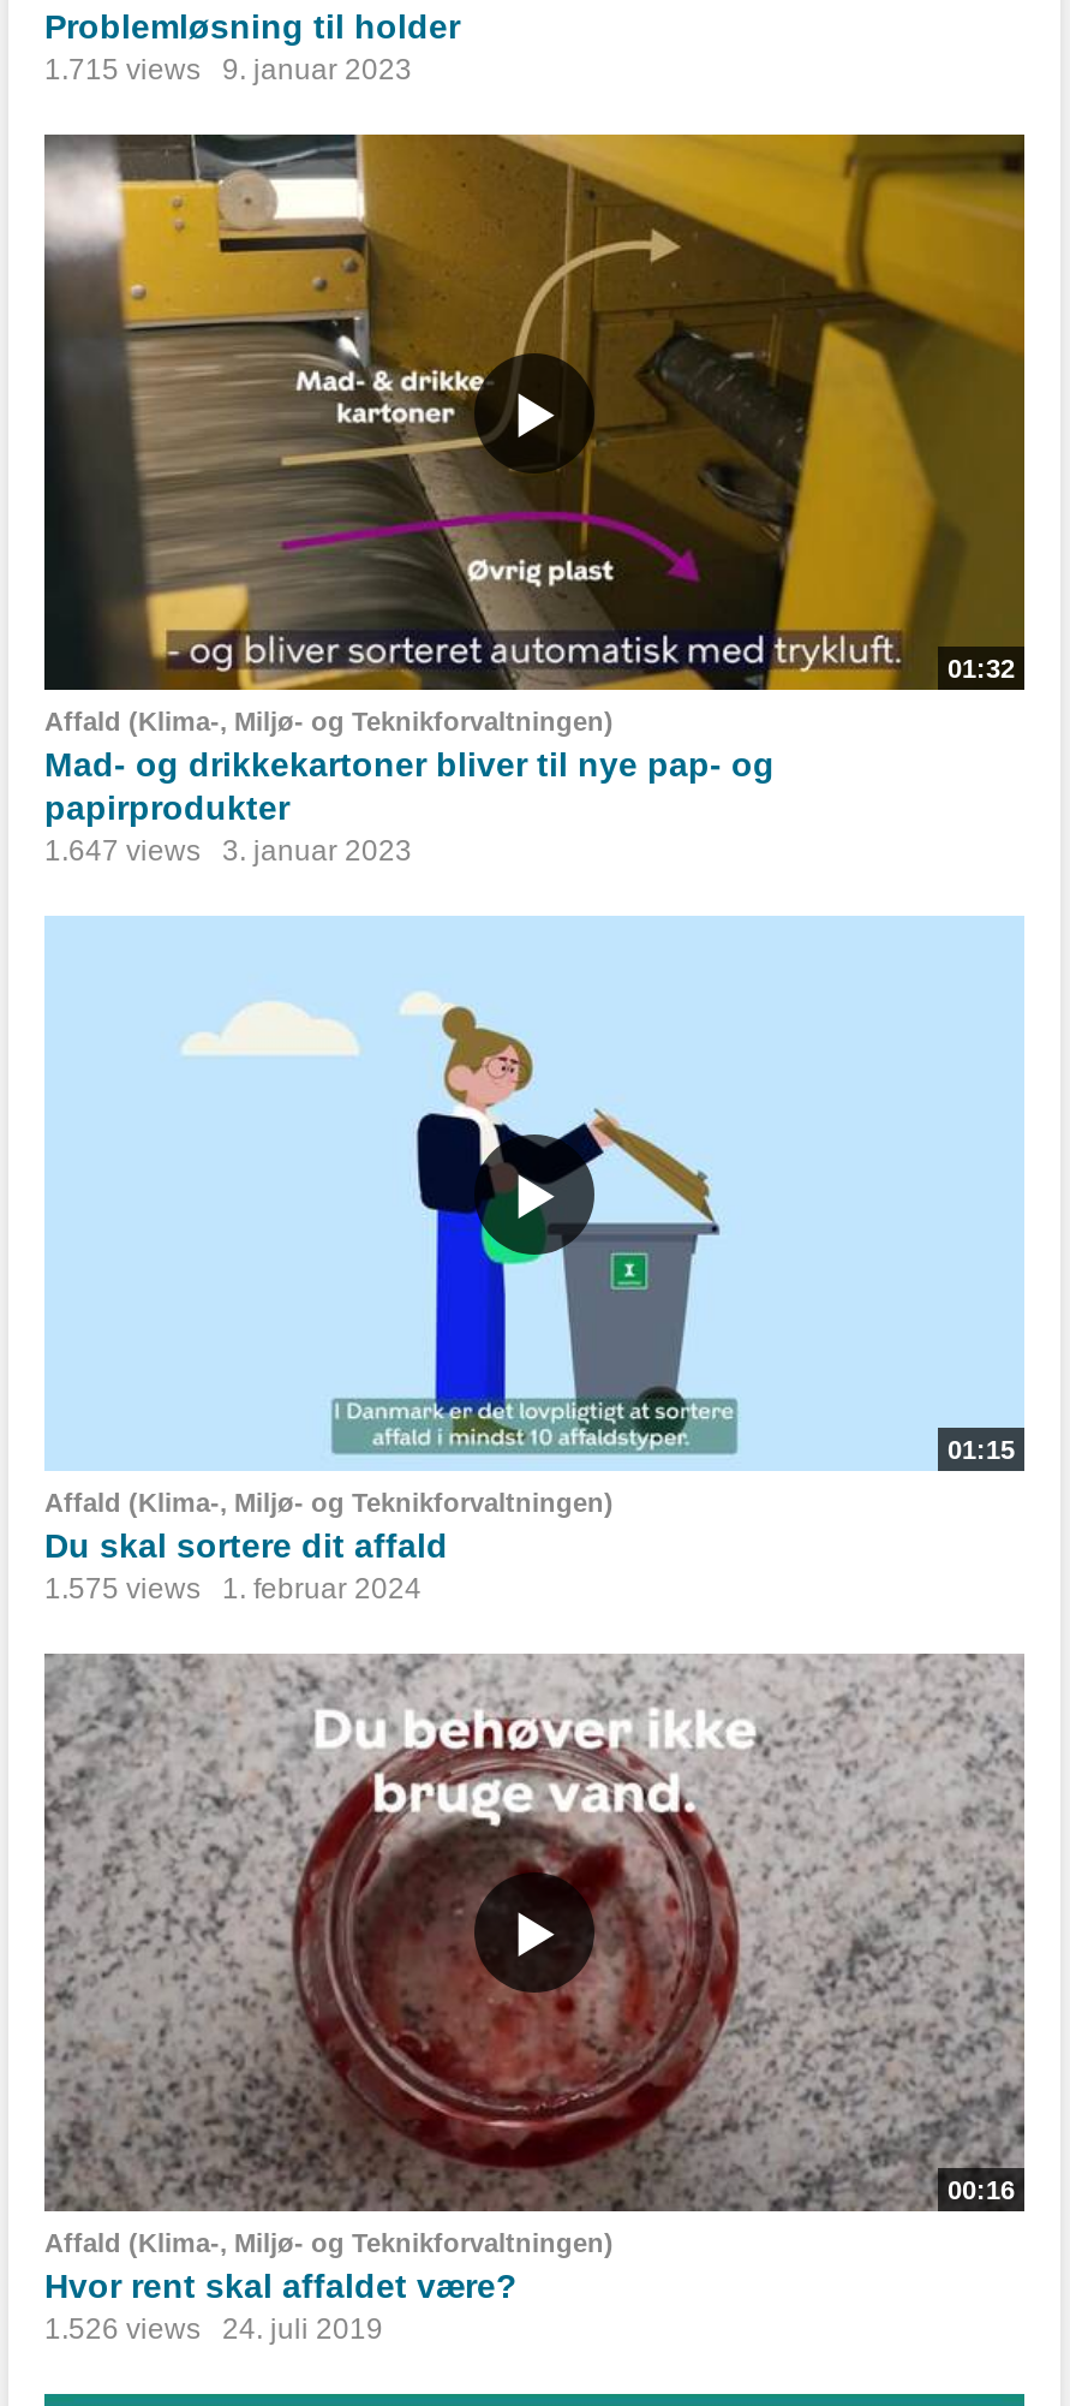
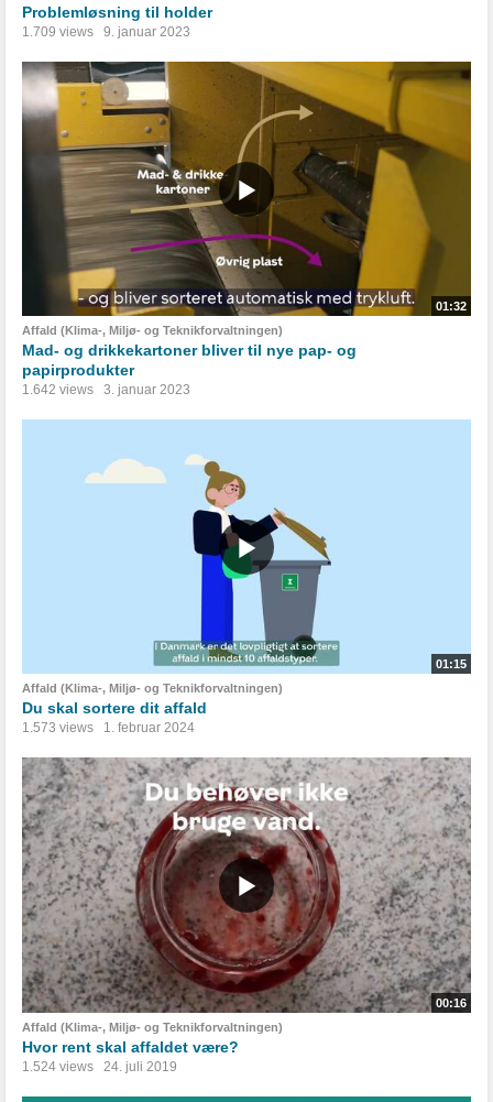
[44,53,412,87] 1.715 views 9. januar 2023 -> [22,24,190,40] 1.709 views 9. januar 2023
[44,835,412,868] 1.647 views 3. januar 2023 -> [22,382,190,398] 1.642 views 3. januar 2023
[44,1573,422,1607] 1.575 views 1. februar 2024 -> [22,720,195,736] 1.573 views 1. februar 2024
[44,2311,383,2345] 1.526 views 24. juli 2019 -> [22,1059,177,1074] 1.524 views 24. juli 2019

